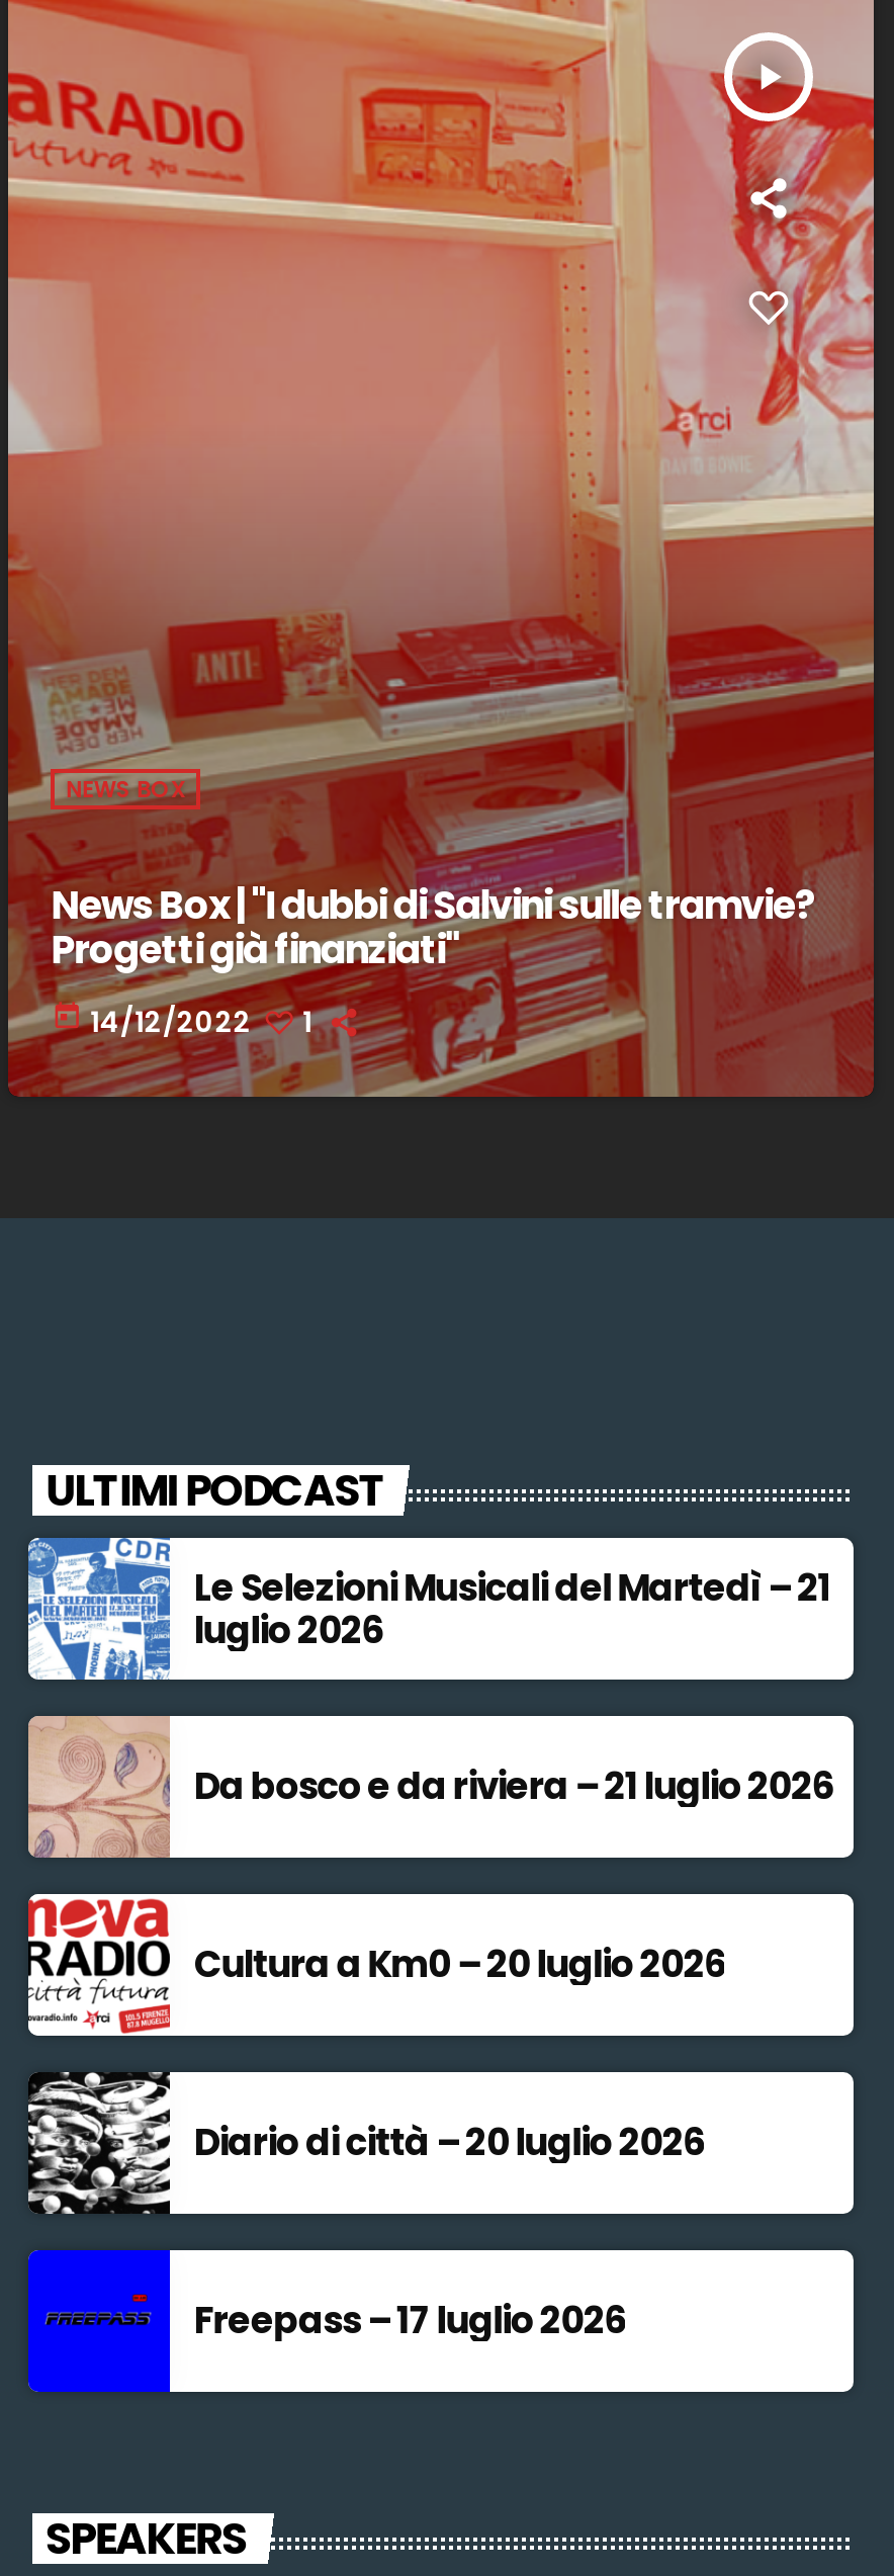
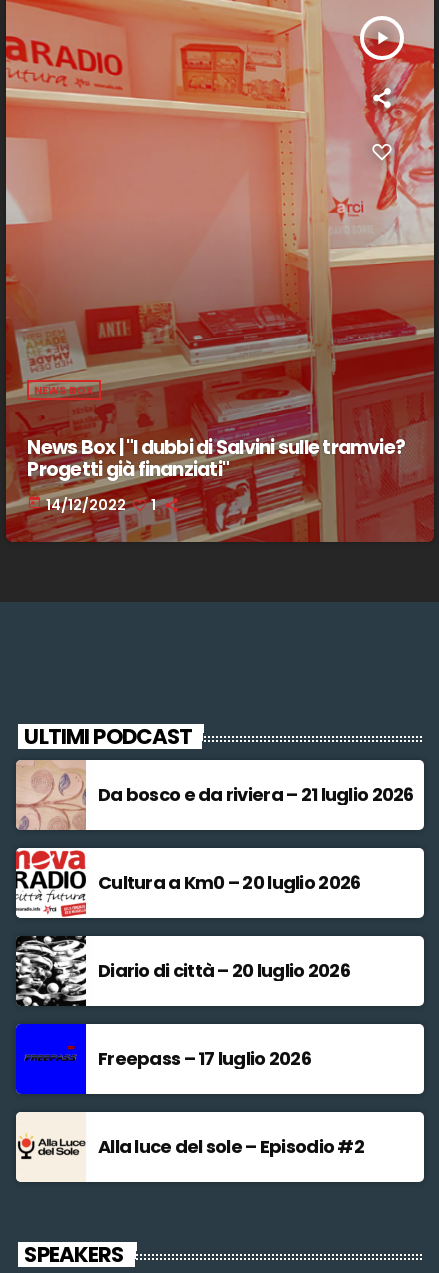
[26,1536,830,1682] [image] | Le Selezioni Musicali del Martedì – 21 | luglio 2026 -> none
moved [28,1716,833,2346] -> [16,760,414,1071]: [image] | Da bosco e da riviera – 21 luglio 2026 | Cultura a Km0 – 20 luglio 2026 | Diario di città – 20 luglio 2026 | Freepass – 17 luglio 2026
none -> [15,1111,364,1183] [image] | Alla luce del sole – Episodio #2

